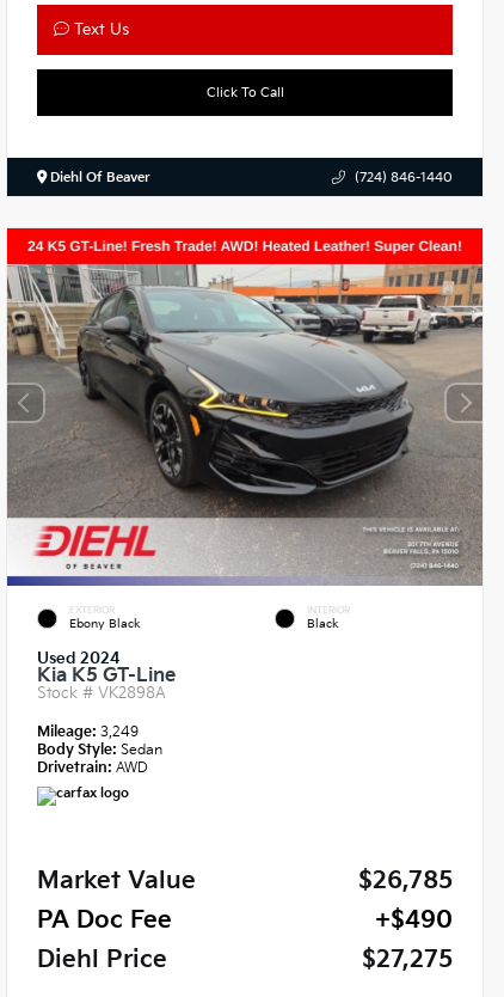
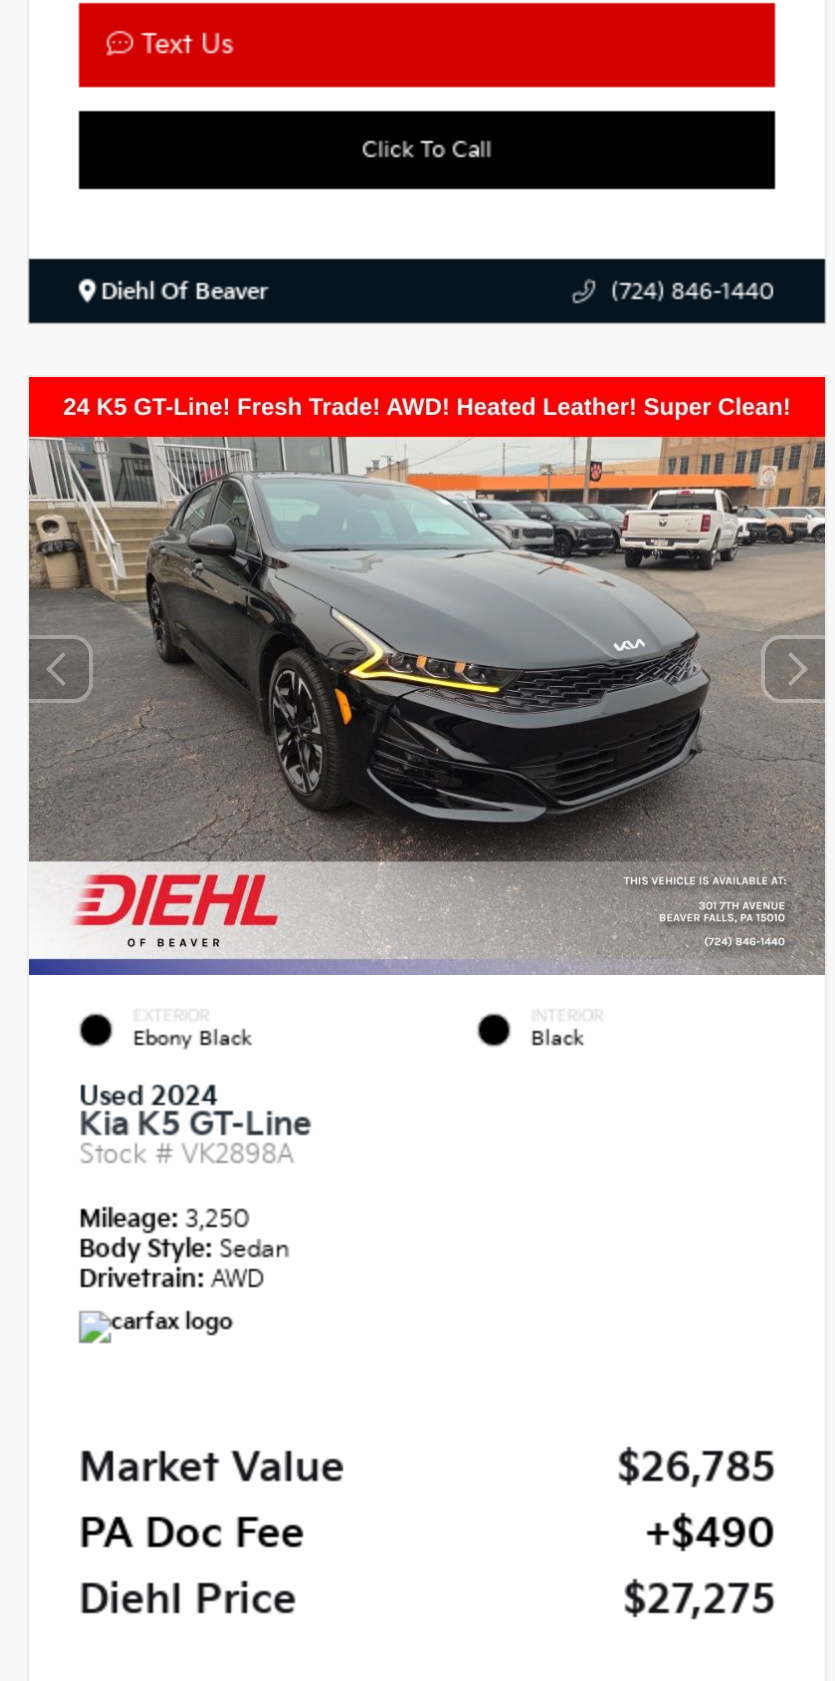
[37,723,139,741] Mileage: 3,249 -> [79,1204,249,1234] Mileage: 3,250

